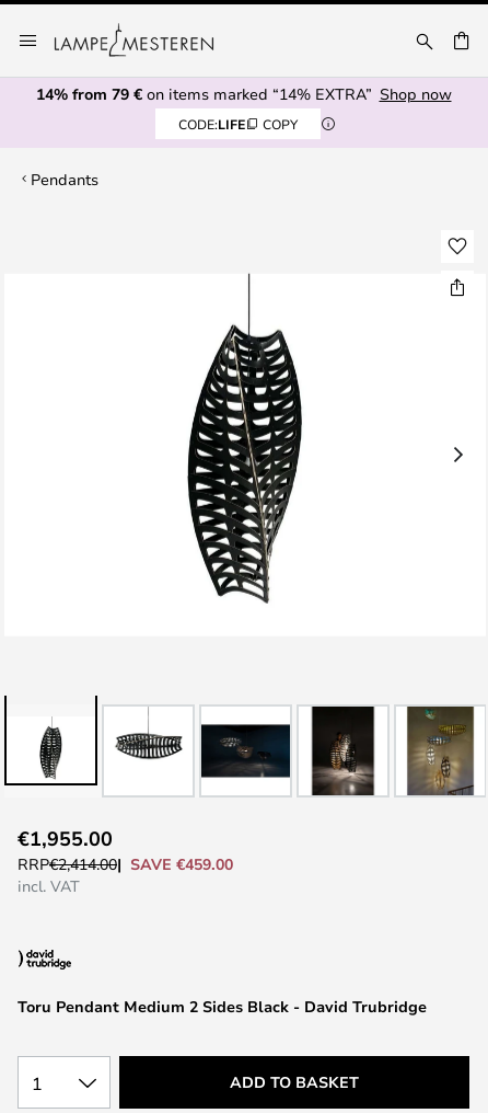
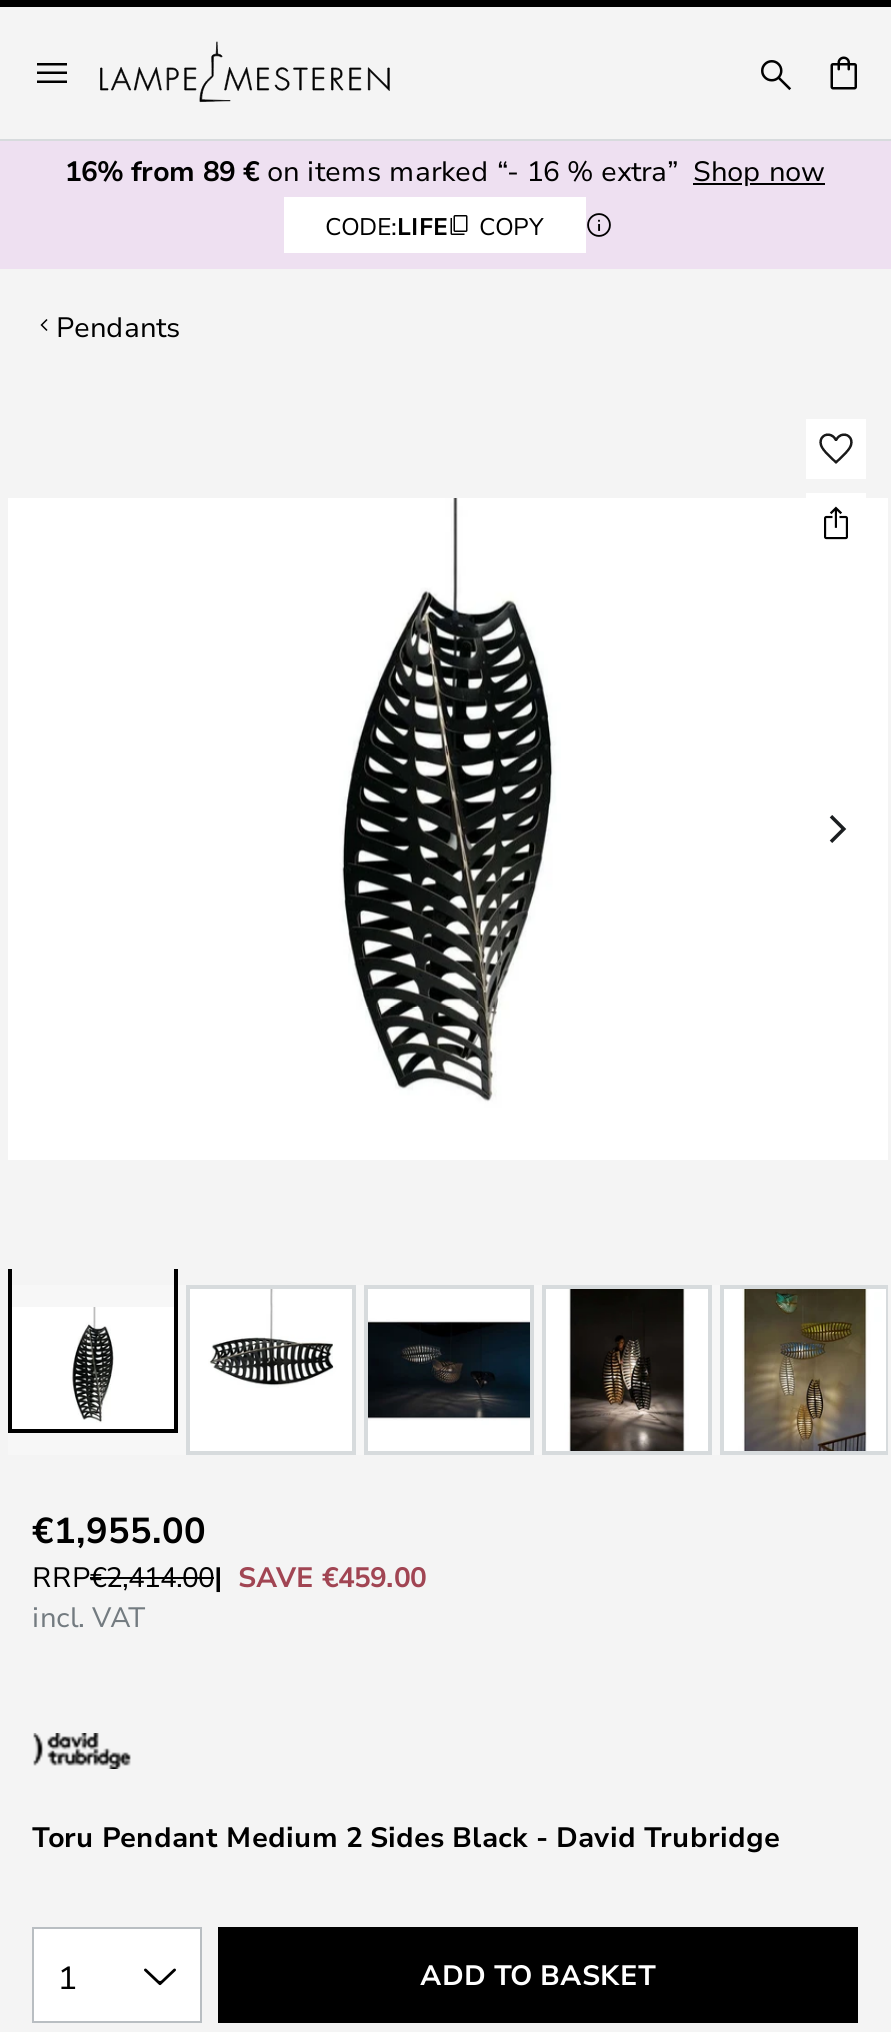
[36,83,451,104] 14% from 79 €on items marked “14% EXTRA” Shop now -> [65,151,825,189] 16% from 89 €on items marked “- 16 % extra” Shop now

